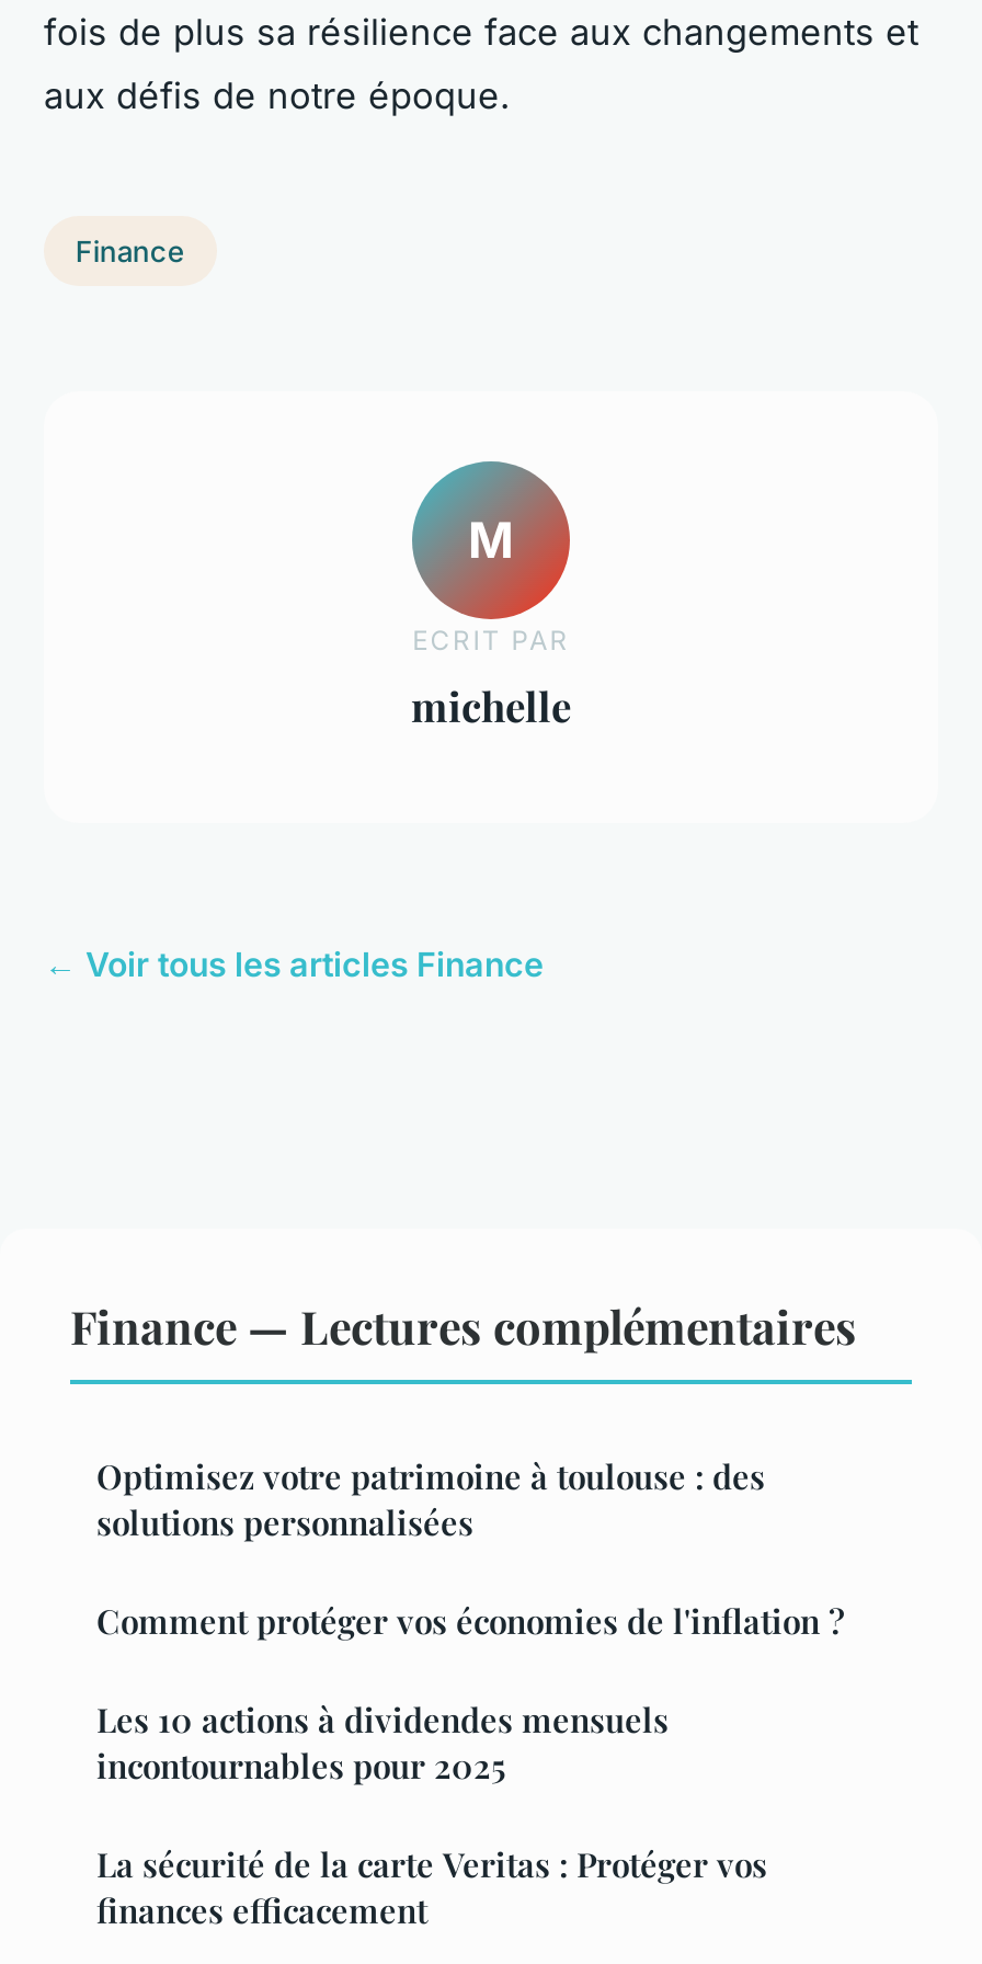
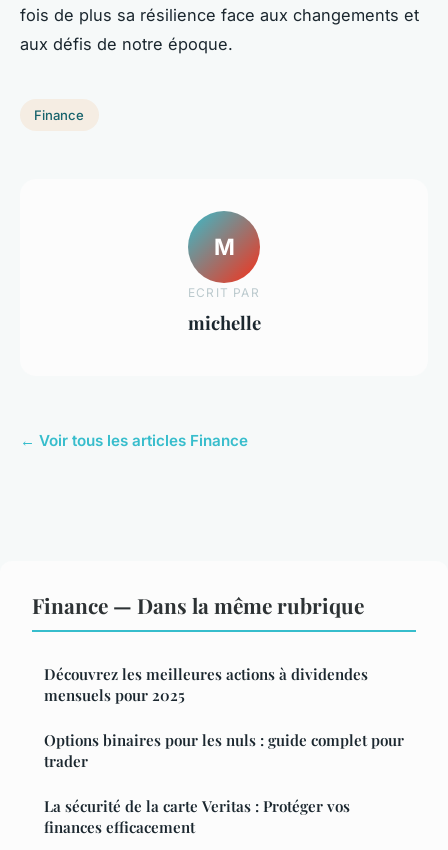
[70,1295,857,1788] Finance — Lectures complémentaires | Optimisez votre patrimoine à toulouse : des | solutions personnalisées | Comment protéger vos économies de l'inflation ? | Les 10 actions à dividendes mensuels | incontournables pour 2025 -> [32,591,404,771] Finance — Dans la même rubrique | Découvrez les meilleures actions à dividendes | mensuels pour 2025 | Options binaires pour les nuls : guide complet pour | trader

